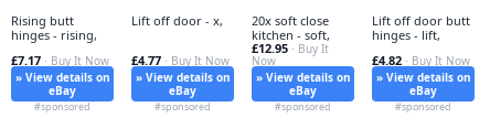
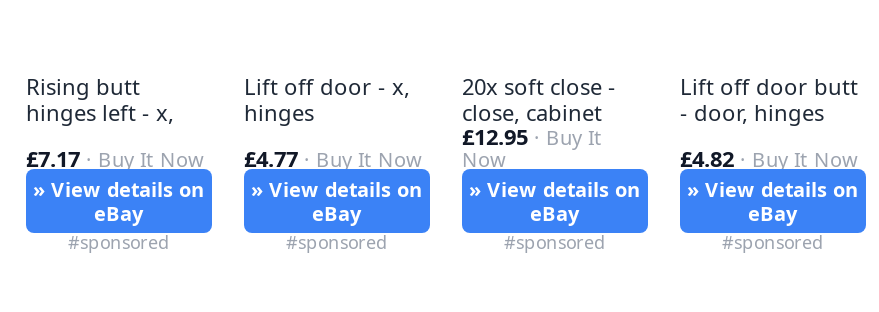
[252,12,330,42] 20x soft close | kitchen - soft, -> [462,70,616,126] 20x soft close - | close, cabinet
[11,26,97,42] hinges - rising, -> [26,96,174,126] hinges left - x,
none -> [244,96,314,126] hinges
[372,26,440,42] hinges - lift, -> [680,96,824,126] - door, hinges

